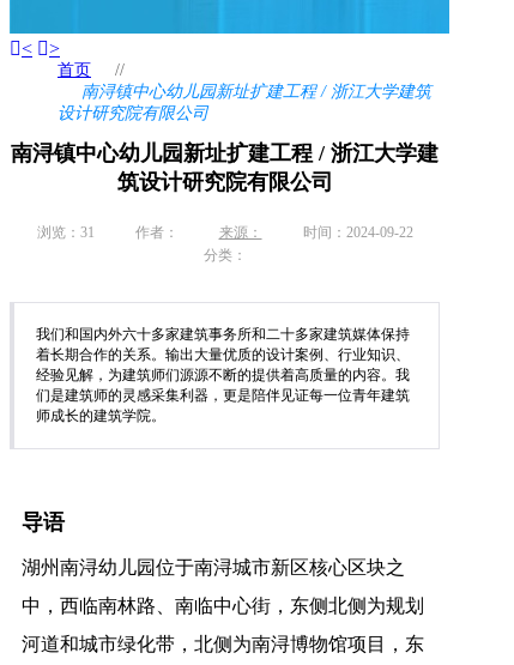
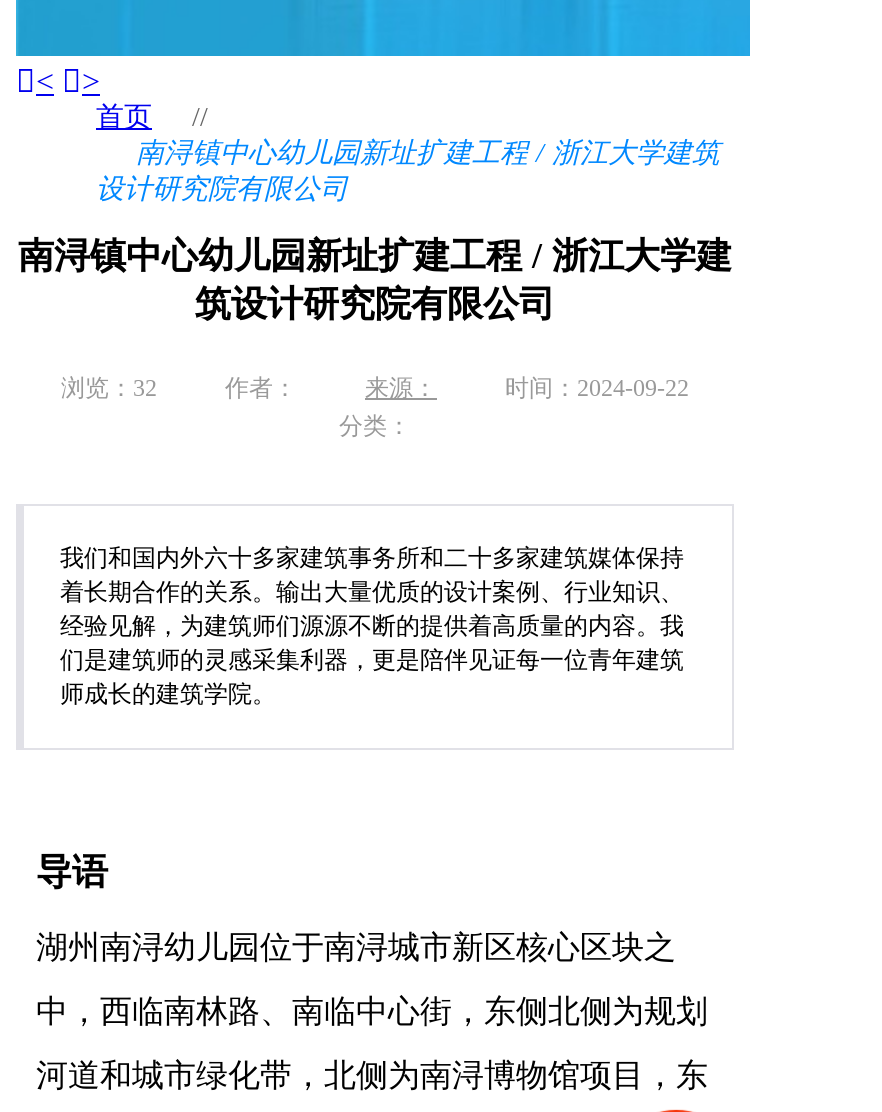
[37,224,94,241] 浏览：31 -> [61,374,157,402] 浏览：32

